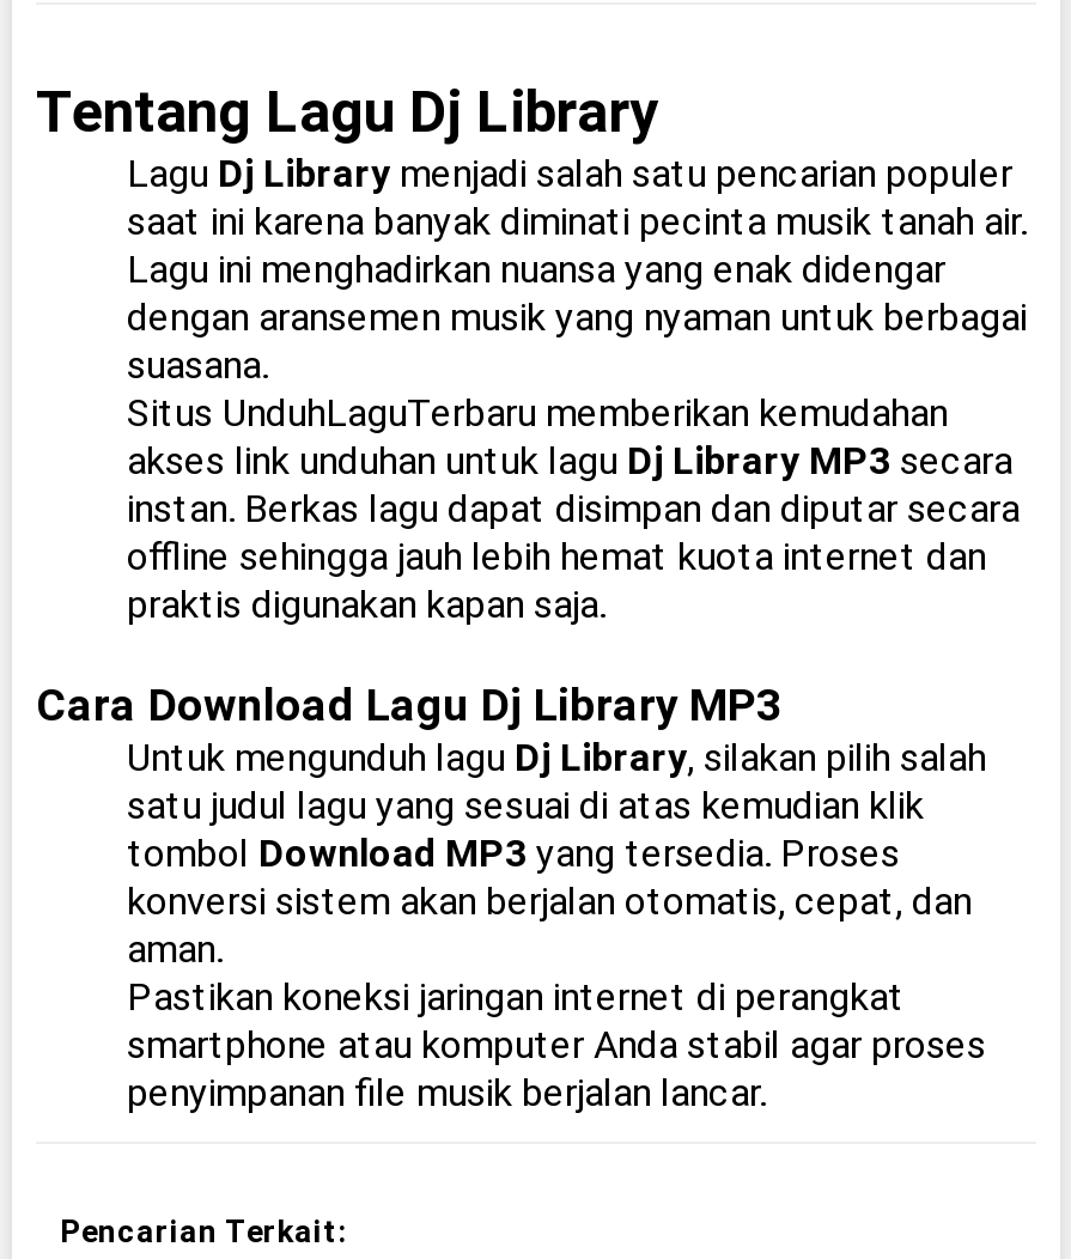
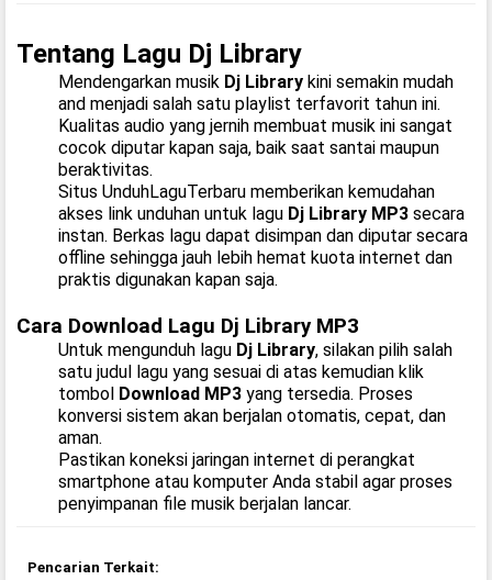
[127,151,1027,388] Lagu Dj Library menjadi salah satu pencarian populer | saat ini karena banyak diminati pecinta musik tanah air. | Lagu ini menghadirkan nuansa yang enak didengar | dengan aransemen musik yang nyaman untuk berbagai | suasana. -> [58,71,454,180] Mendengarkan musik Dj Library kini semakin mudah | and menjadi salah satu playlist terfavorit tahun ini. | Kualitas audio yang jernih membuat musik ini sangat | cocok diputar kapan saja, baik saat santai maupun | beraktivitas.

